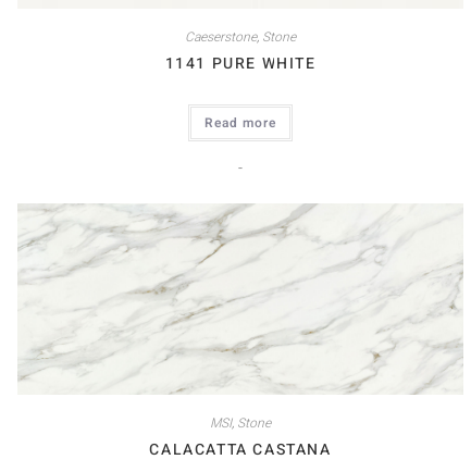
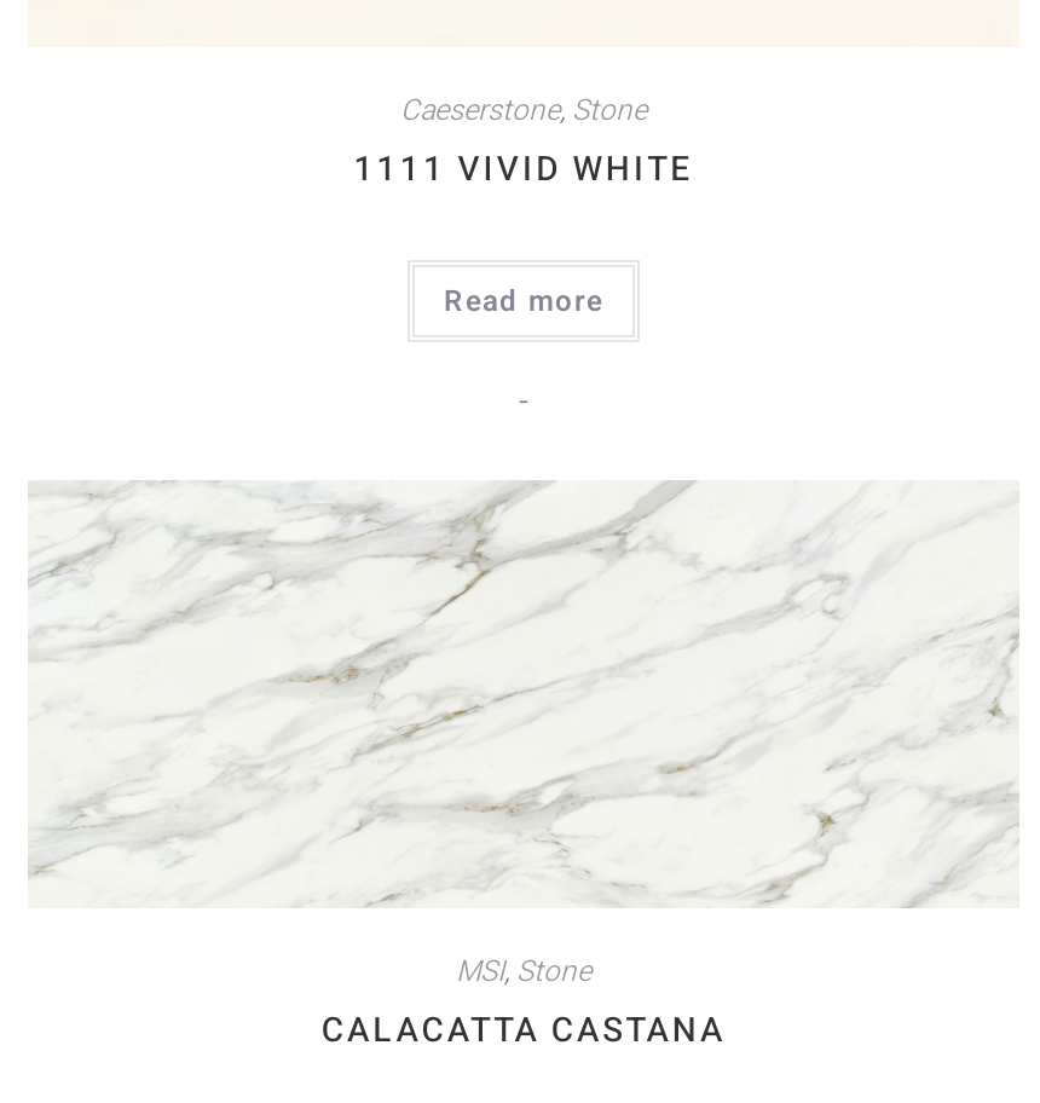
[165,52,316,74] 1141 PURE WHITE -> [354,143,694,194] 1111 VIVID WHITE

